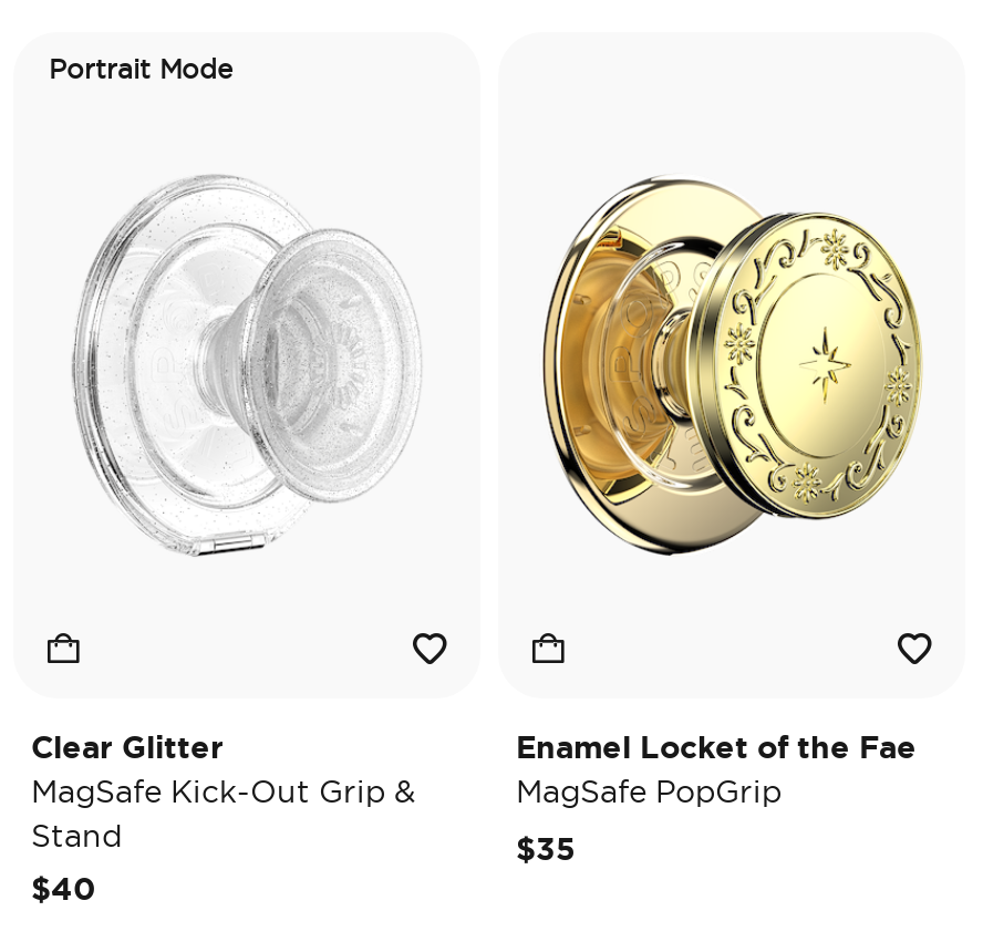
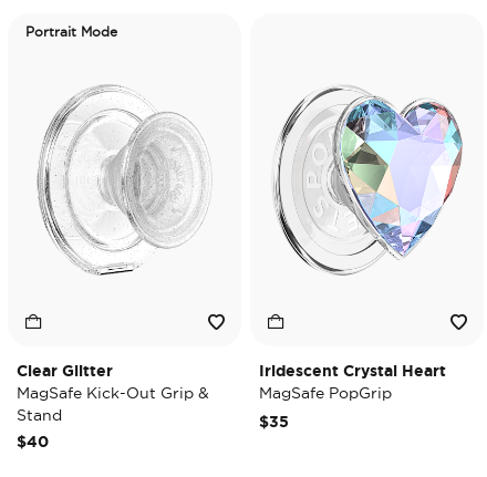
[540,176,923,557] [image] -> [272,86,464,276] [image]
[516,729,917,765] Enamel Locket of the Fae -> [259,362,446,380] Iridescent Crystal Heart

